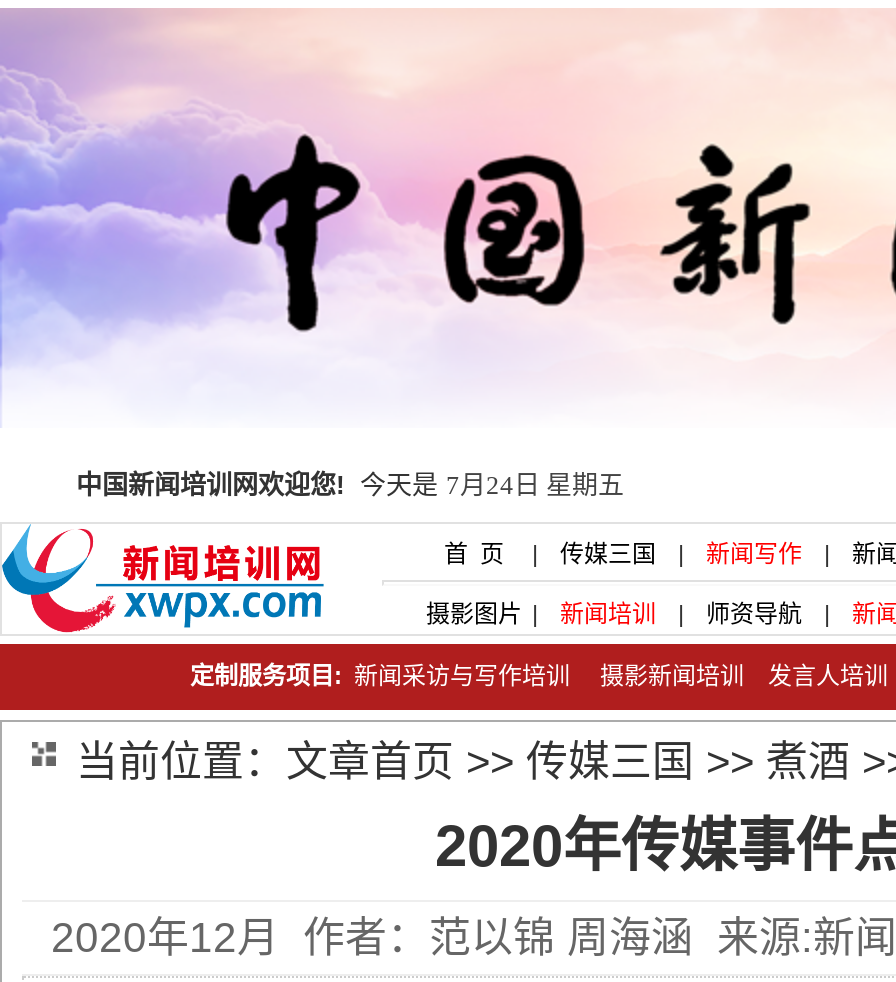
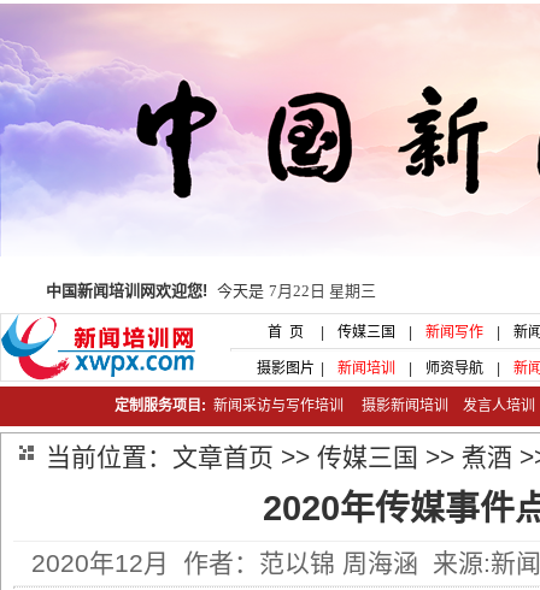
[76,470,624,500] 中国新闻培训网欢迎您!今天是7月24日 星期五 -> [46,282,376,300] 中国新闻培训网欢迎您!今天是7月22日 星期三

